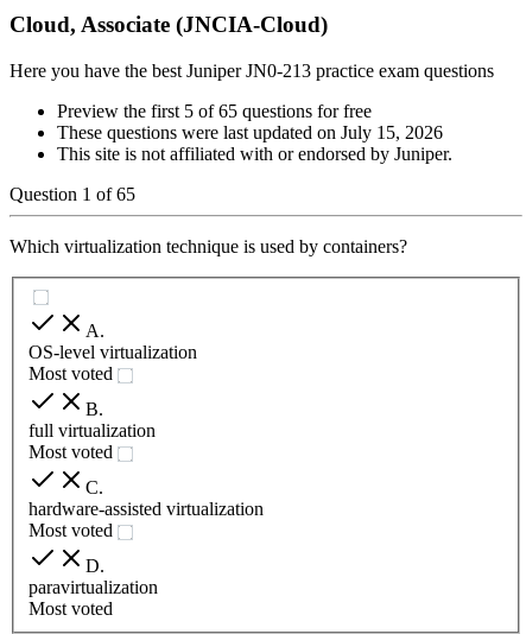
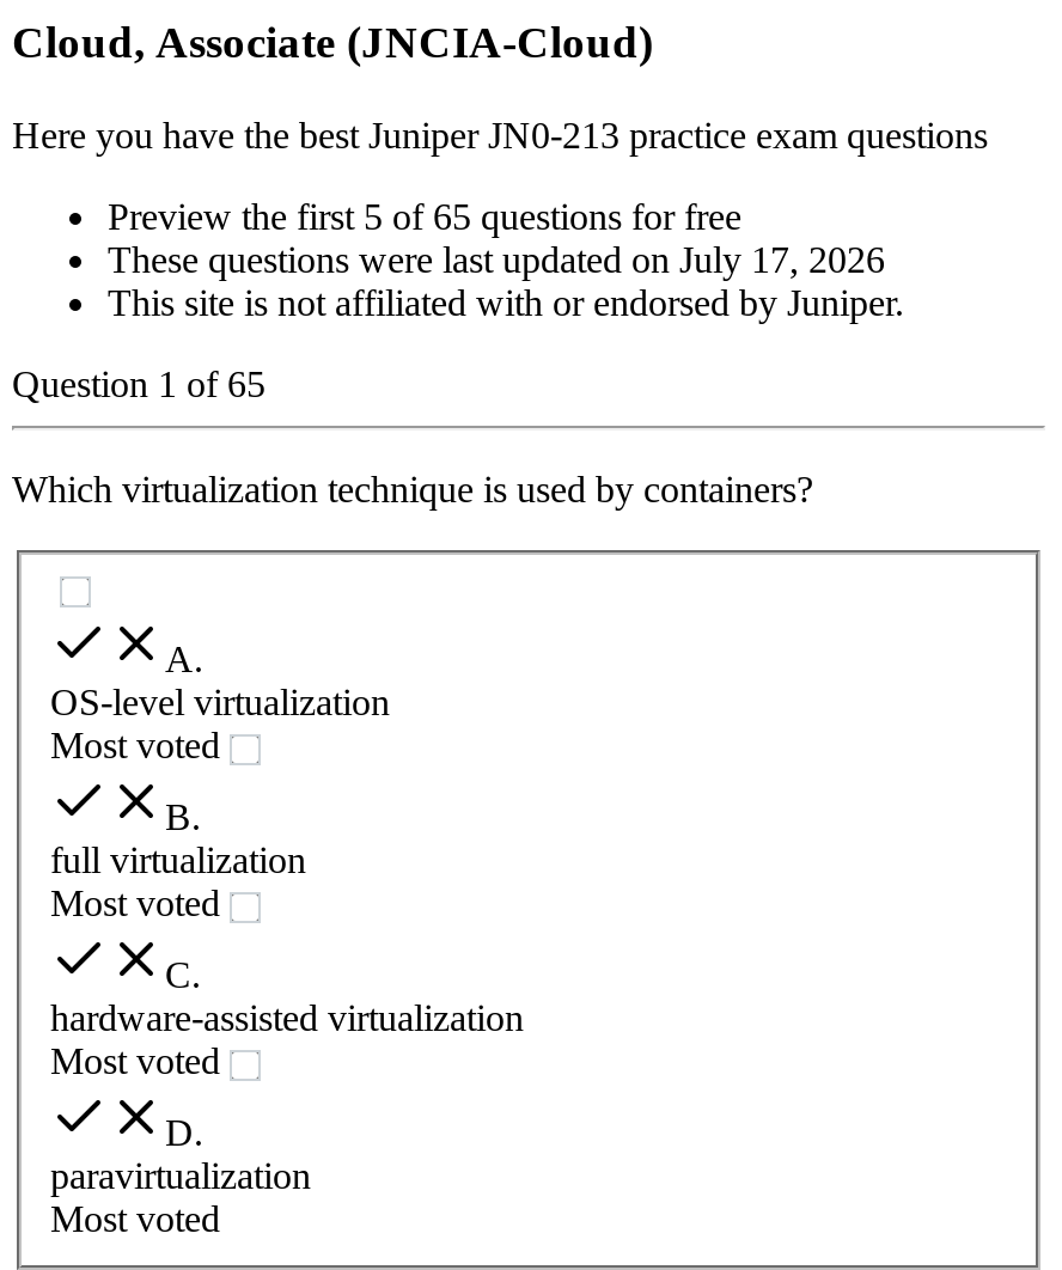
[57,122,443,142] These questions were last updated on July 15, 2026 -> [108,238,885,279] These questions were last updated on July 17, 2026

